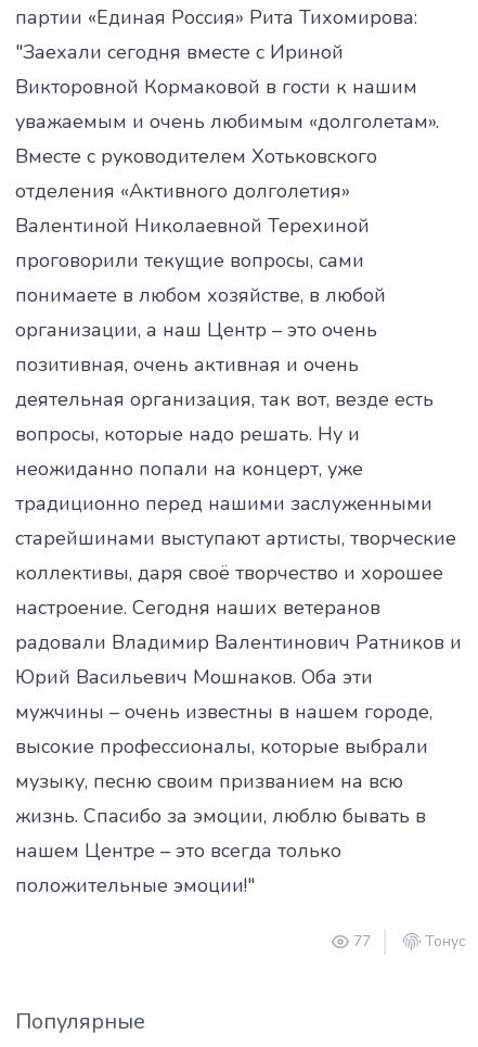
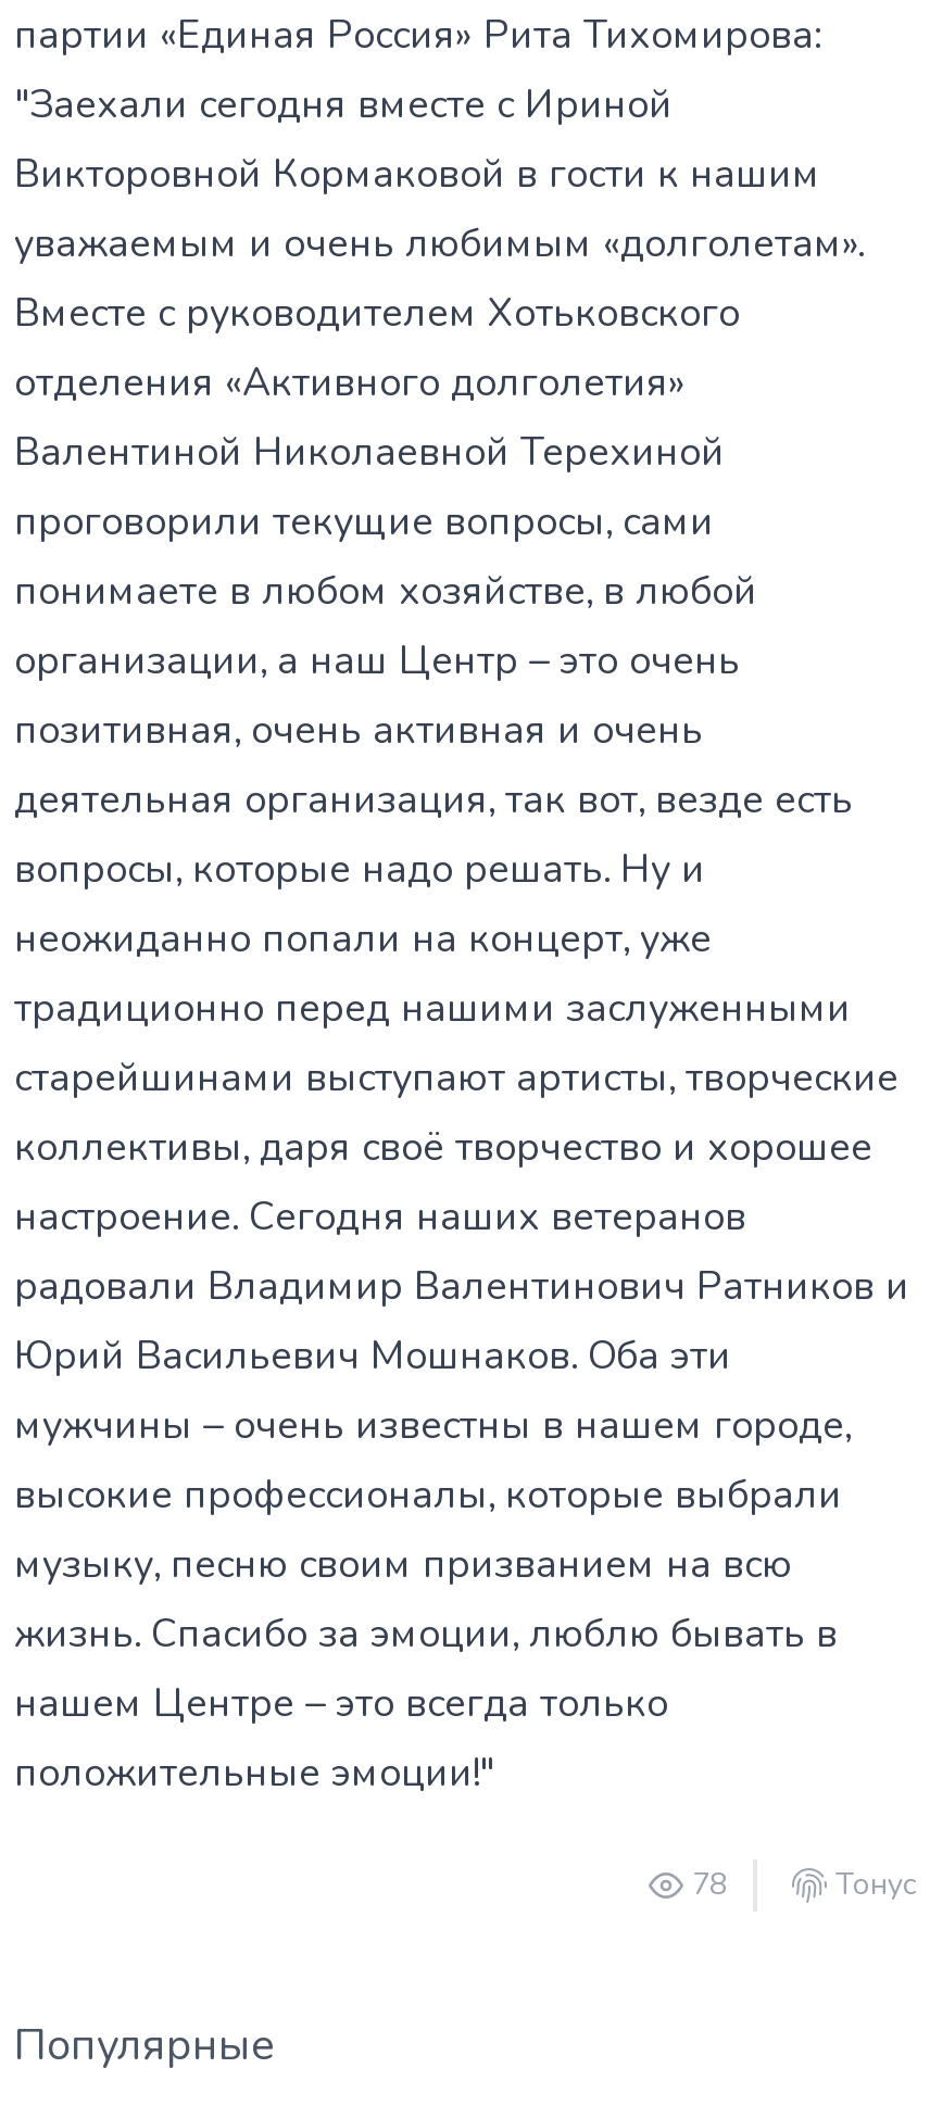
[353,931,371,952] 77 -> [692,1864,727,1905] 78

